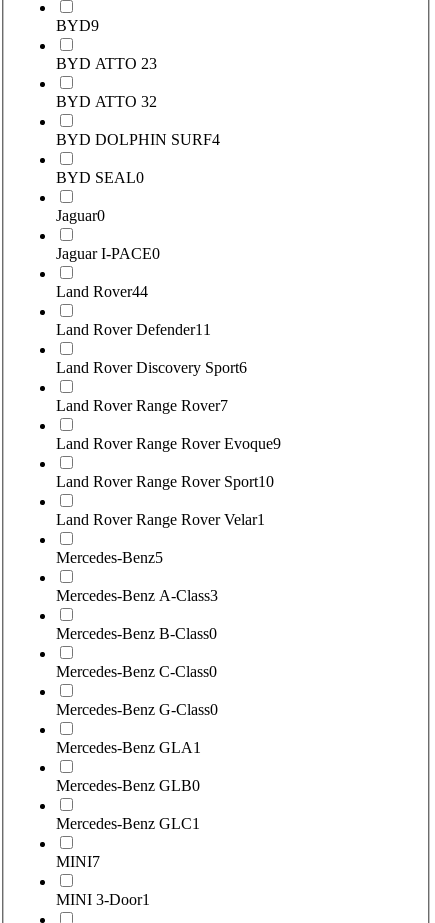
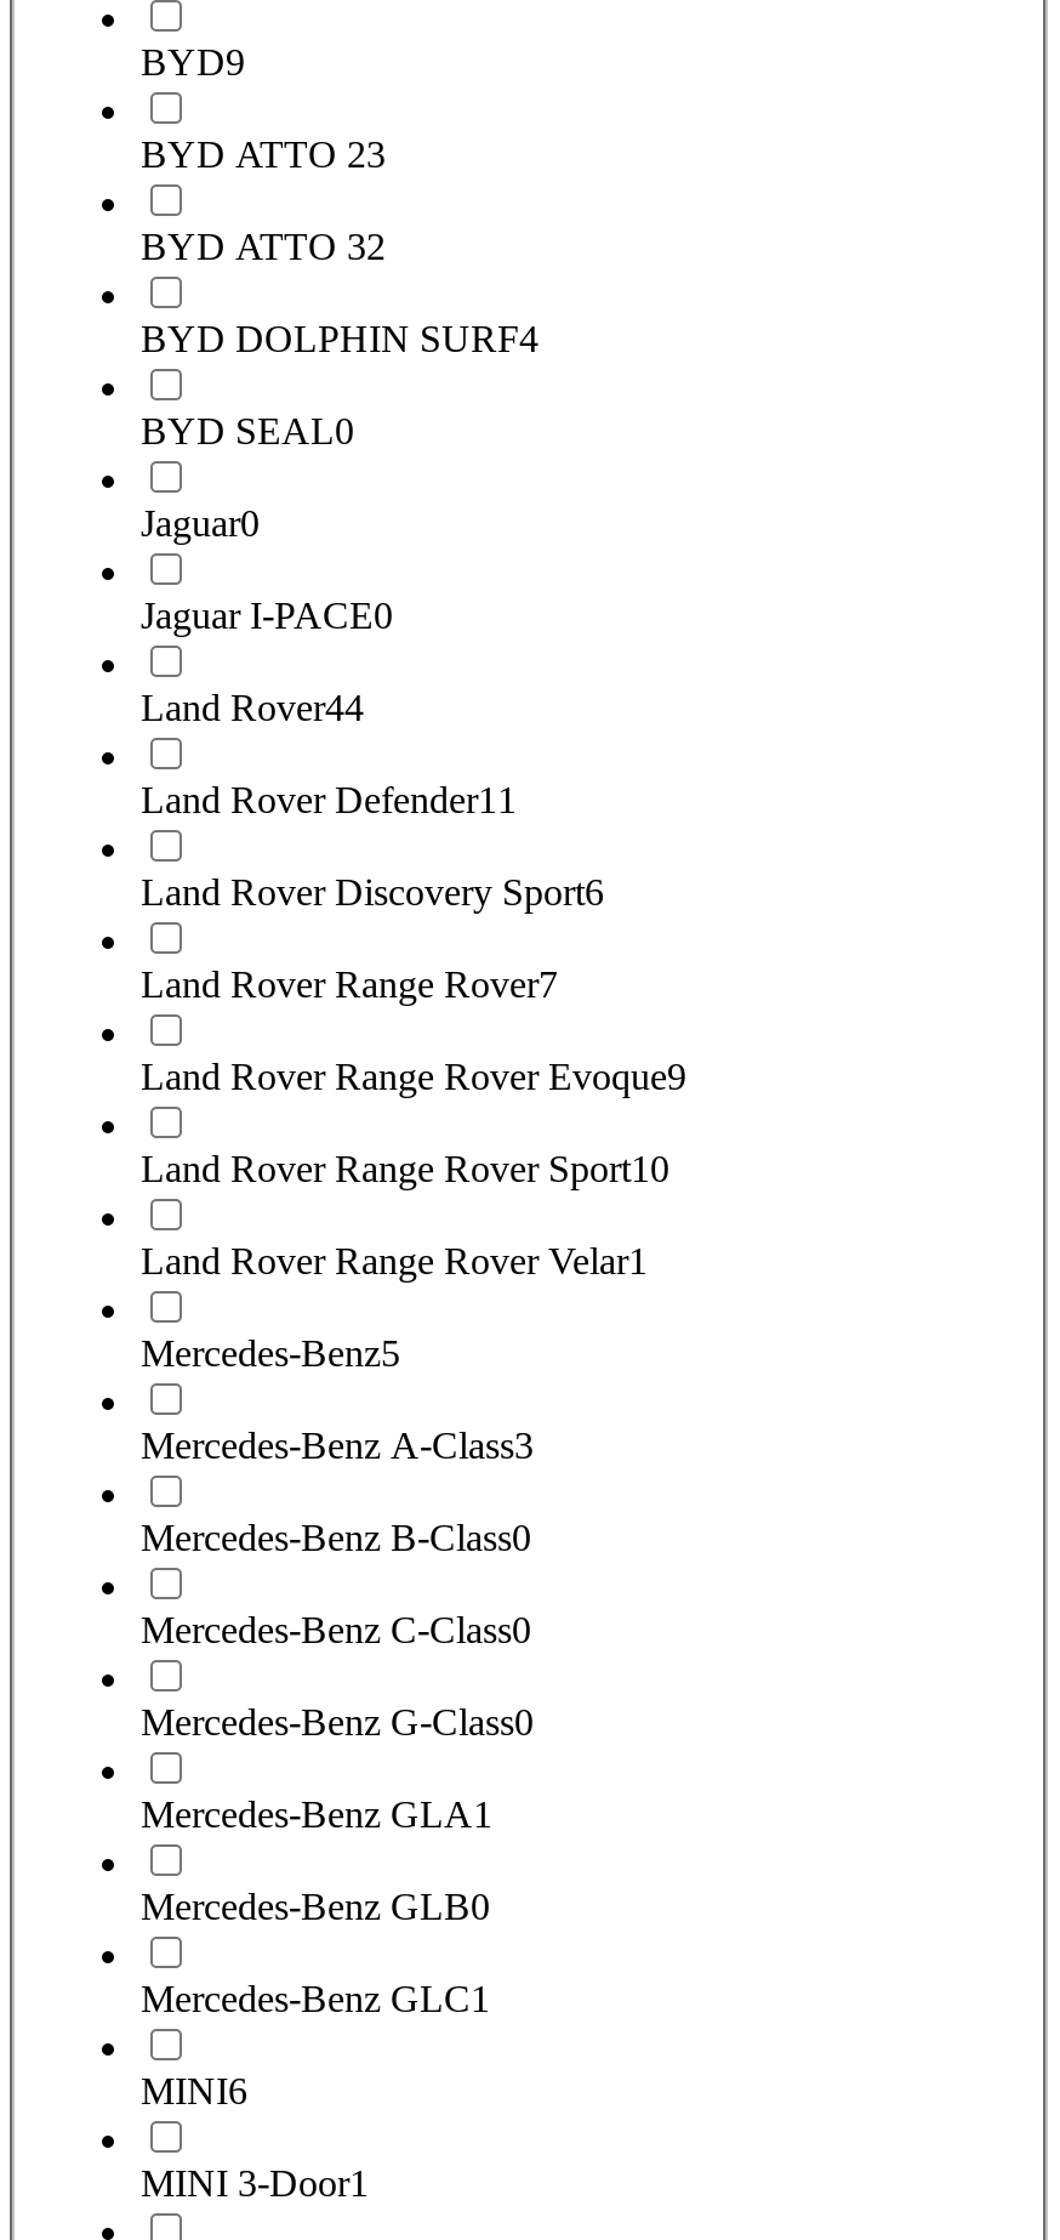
[56,853,100,870] MINI7 -> [141,2069,247,2110] MINI6

